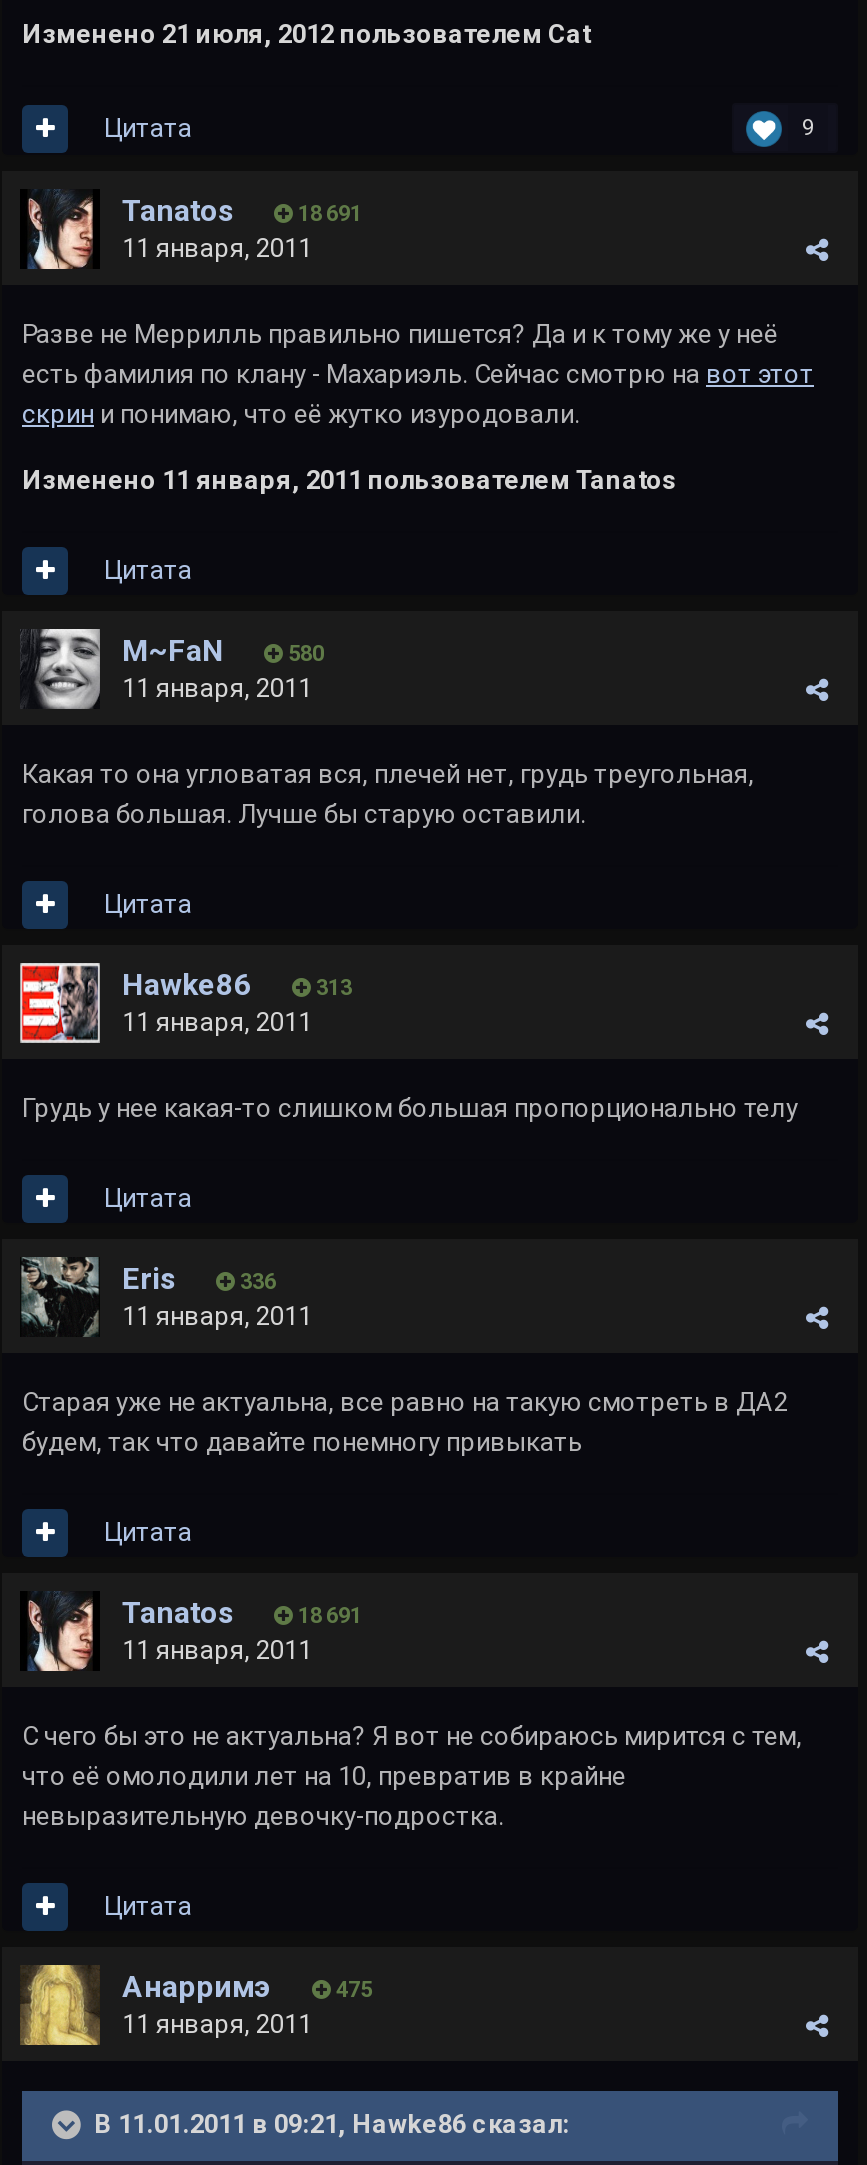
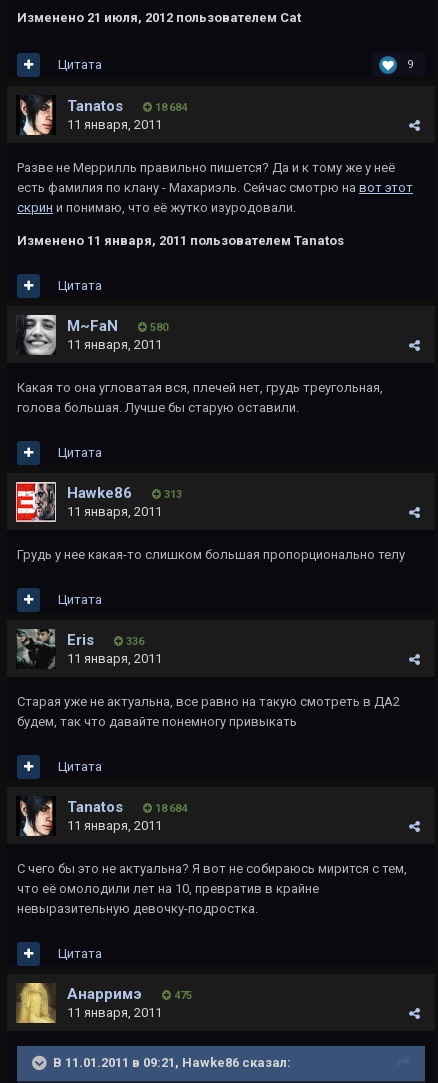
[292,201,362,227] 18 691 -> [152,101,187,114] 18 684
[292,1603,362,1629] 18 691 -> [152,802,187,815] 18 684

